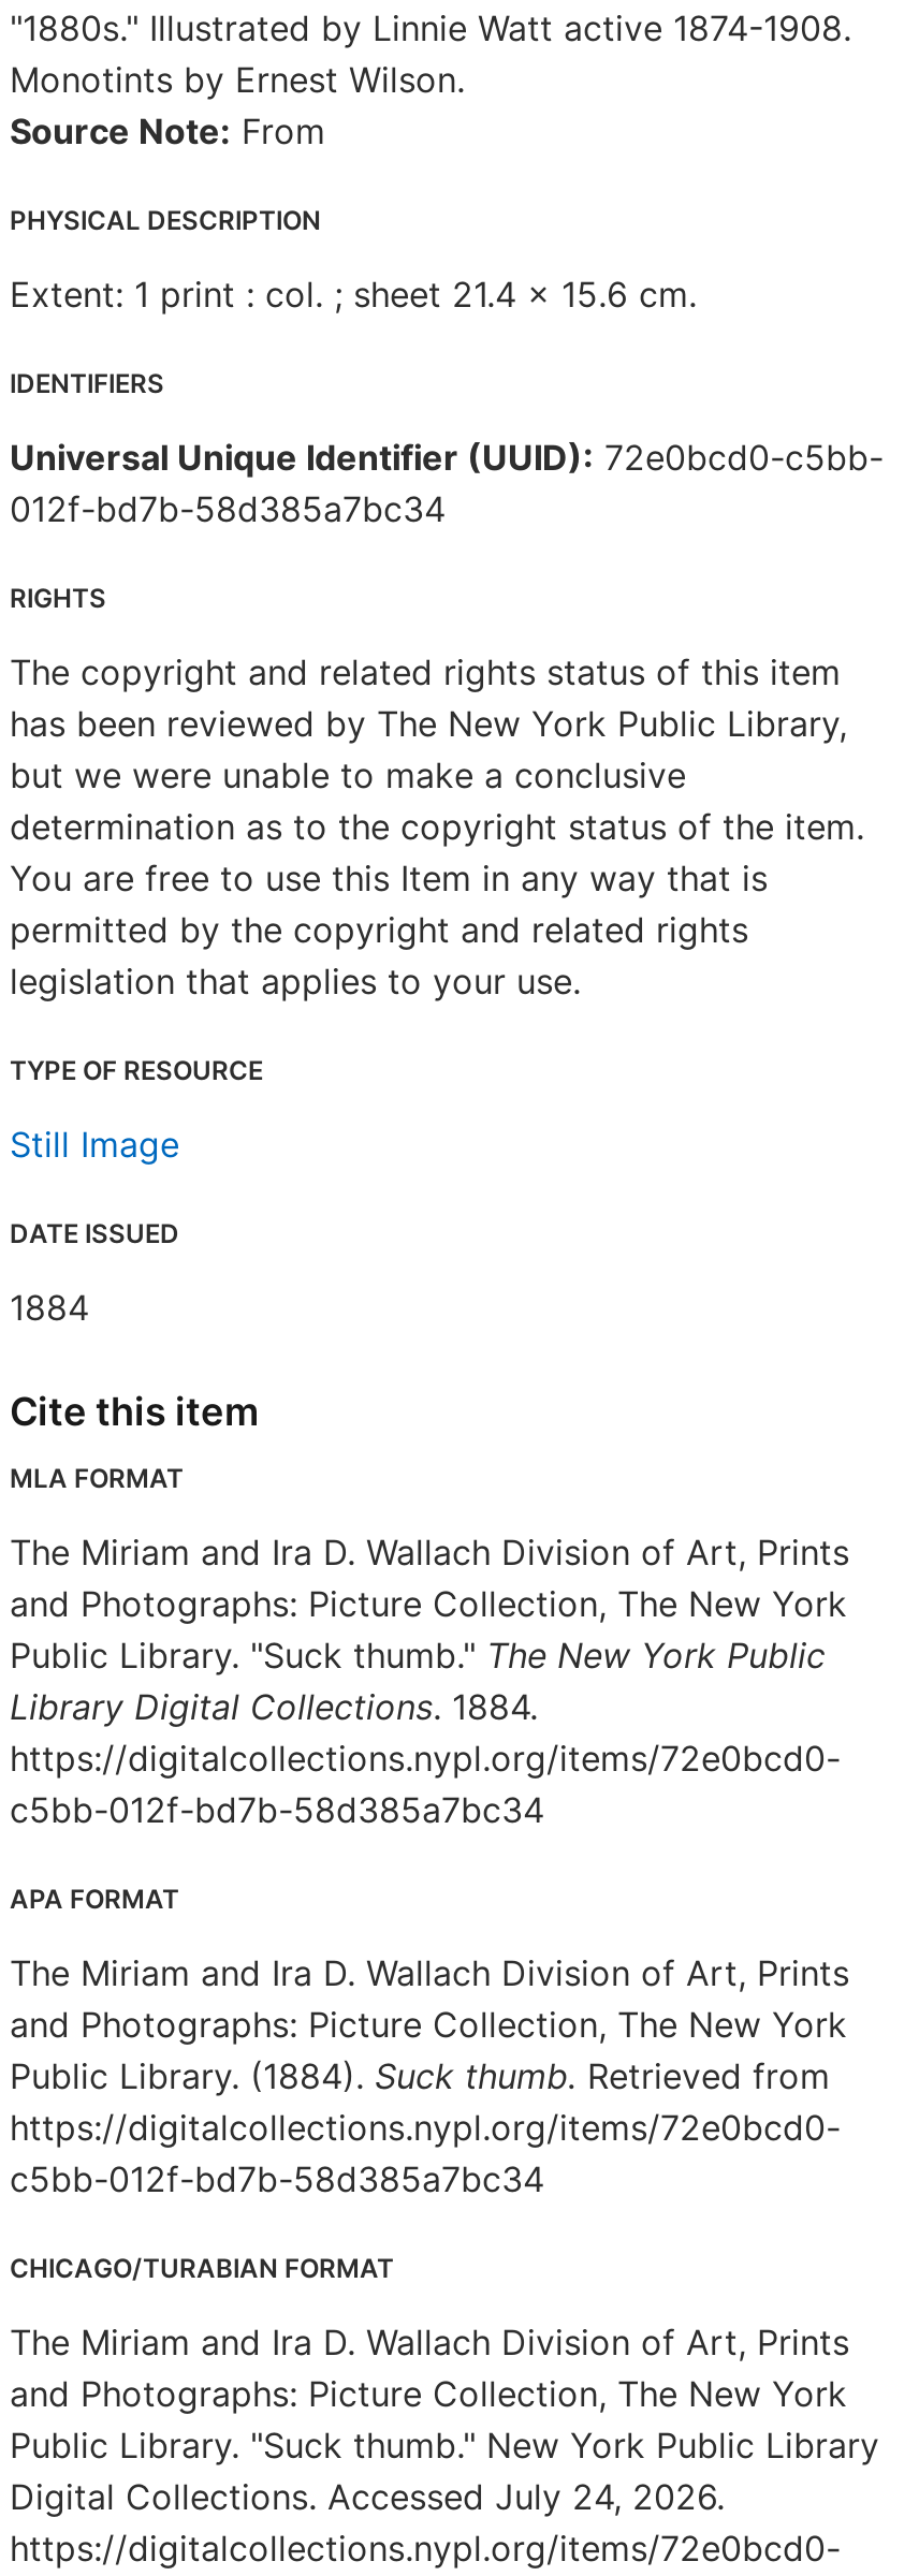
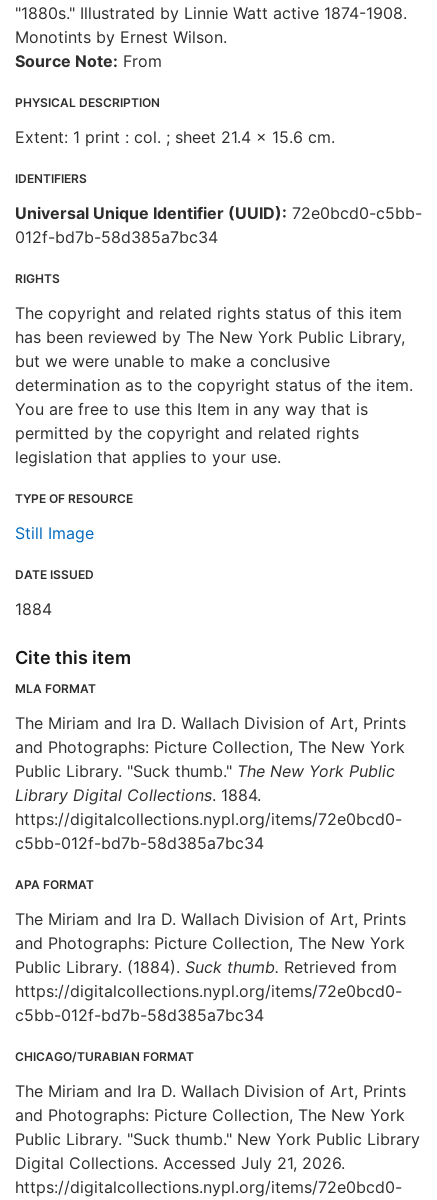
[10,2475,725,2518] Digital Collections. Accessed July 24, 2026. -> [15,1153,345,1173] Digital Collections. Accessed July 21, 2026.

